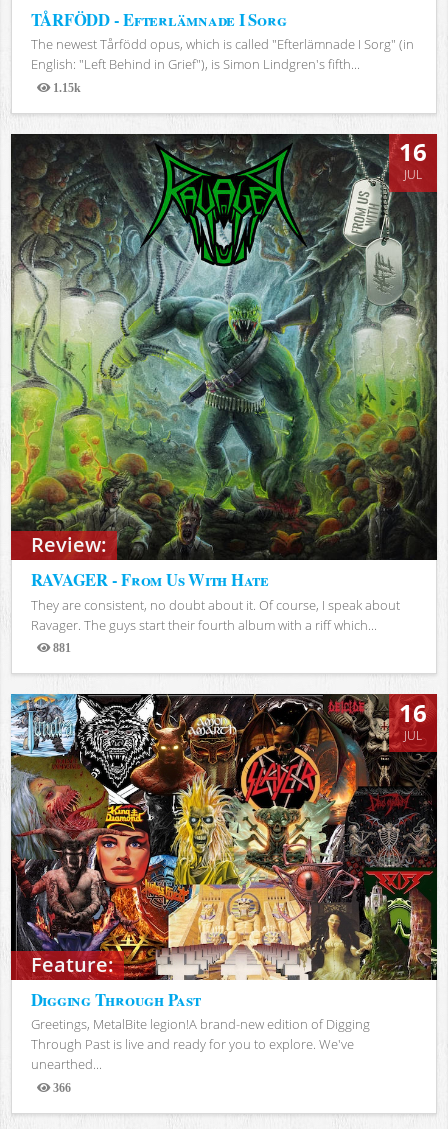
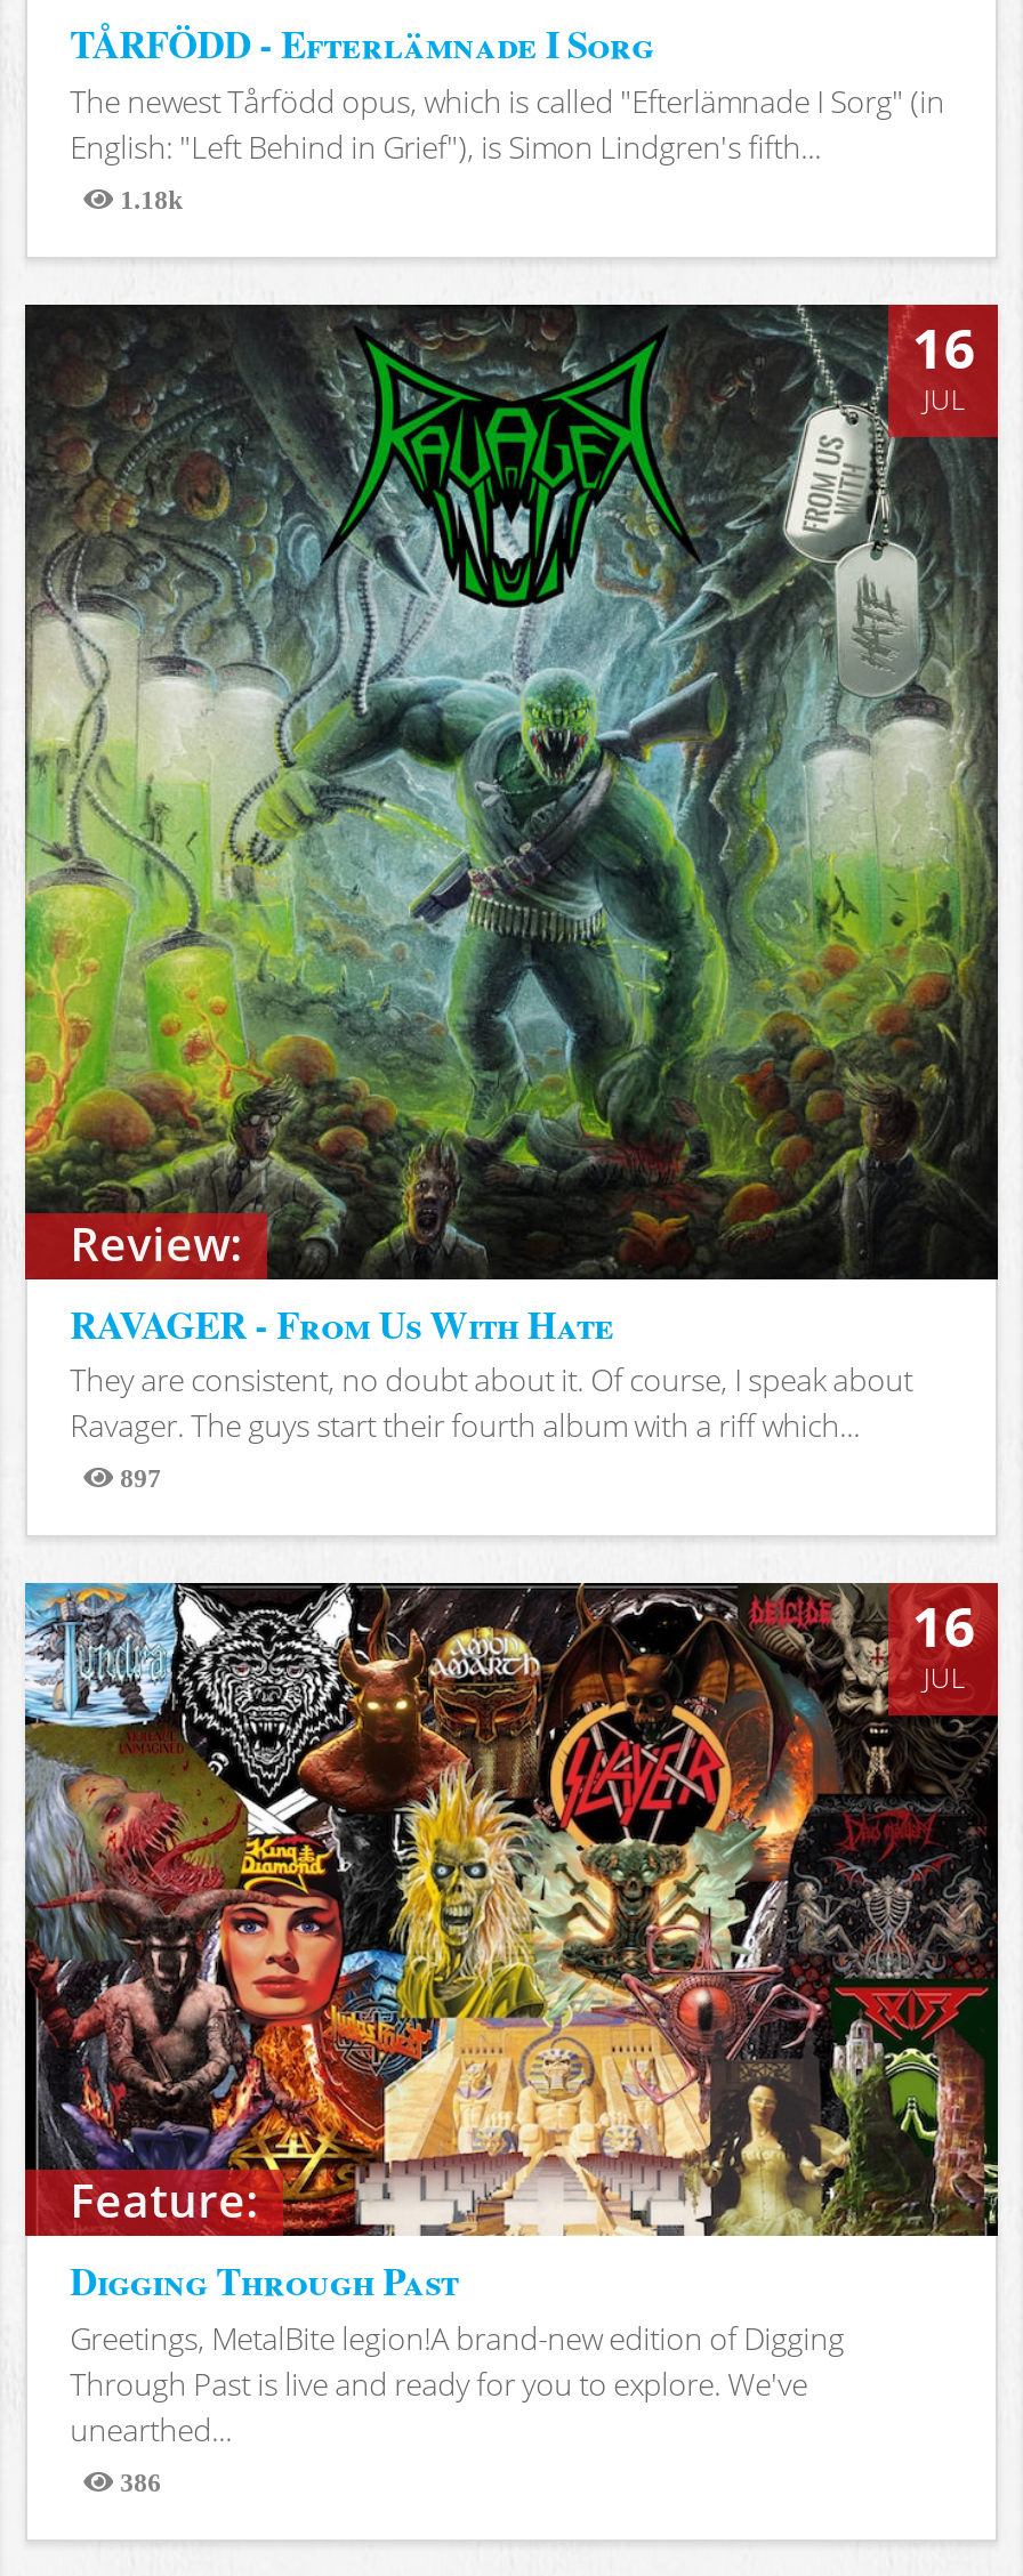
[50,82,81,93] 1.15k -> [113,185,184,210] 1.18k
[50,642,71,653] 881 -> [113,1464,161,1489] 897
[50,1082,71,1093] 366 -> [113,2468,161,2493] 386

